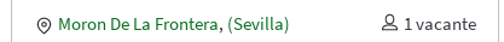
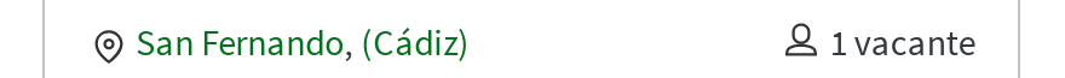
[58,12,290,35] Moron De La Frontera, (Sevilla) -> [136,20,470,66] San Fernando, (Cádiz)

